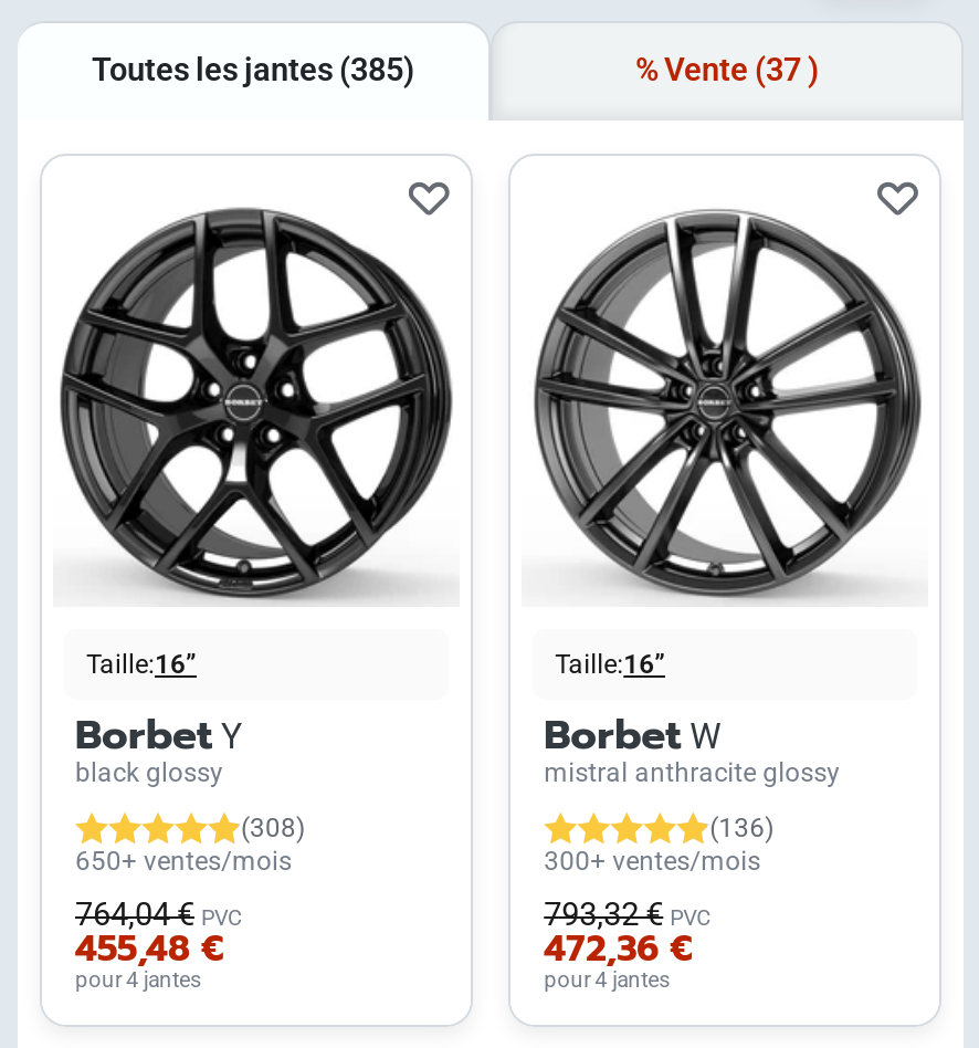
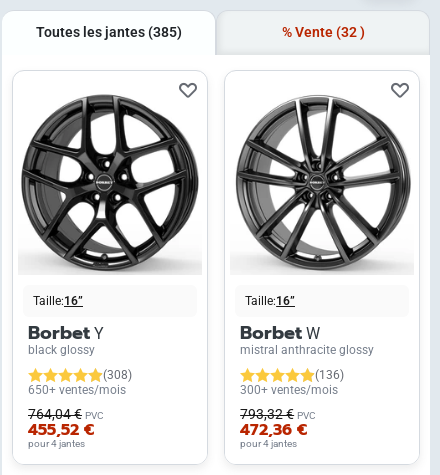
[635,52,819,90] % Vente (37) -> [281,24,364,41] % Vente (32)
[75,923,223,976] 455,48 € -> [28,418,94,442] 455,52 €

